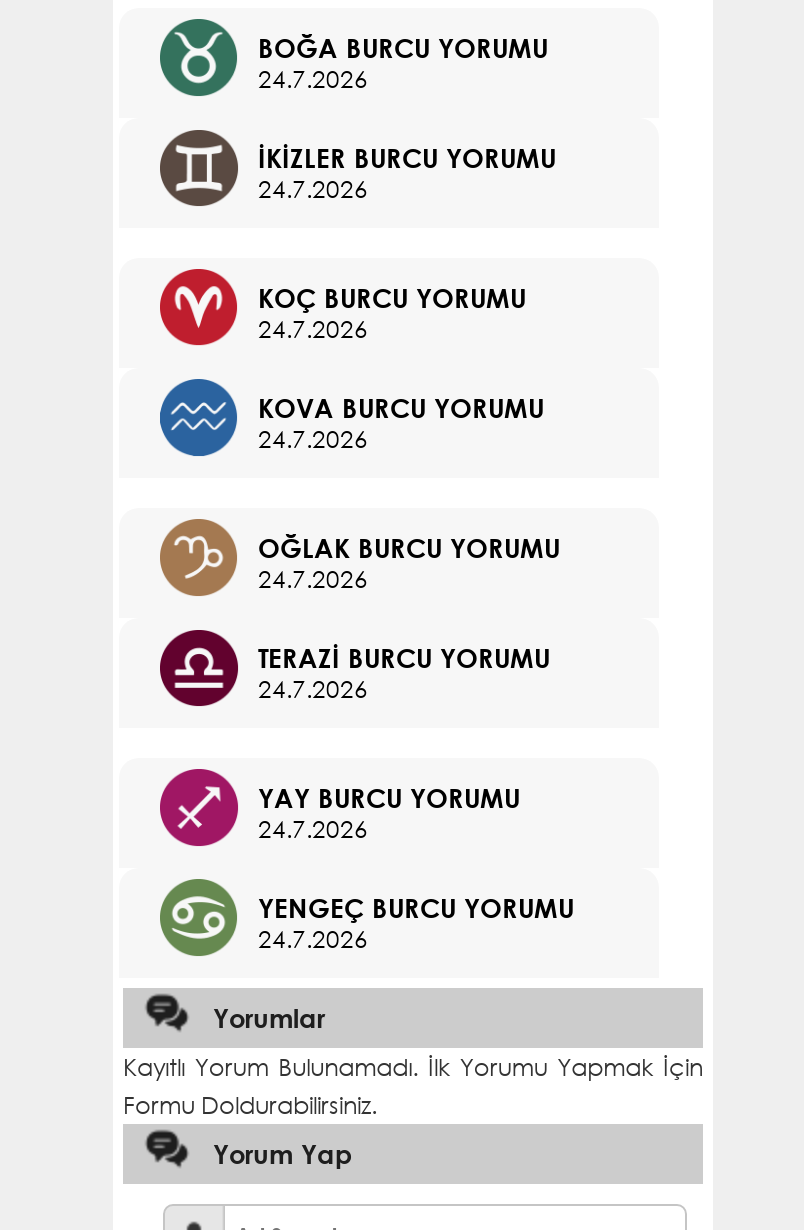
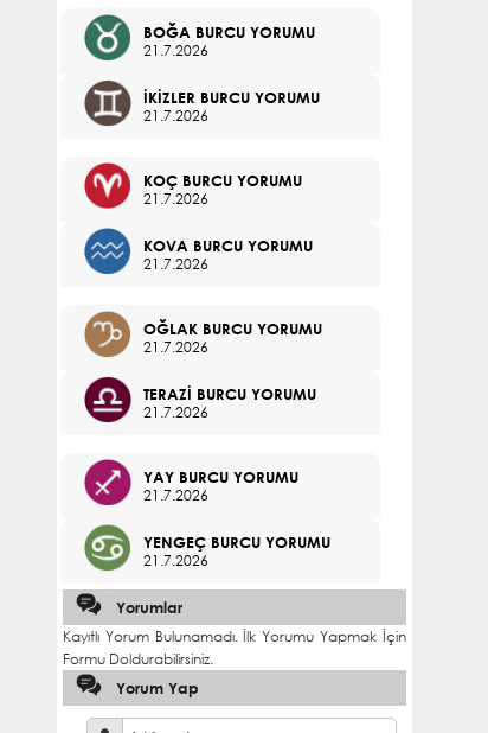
[258,65,368,95] 24.7.2026 -> [143,42,208,60] 21.7.2026
[258,175,368,205] 24.7.2026 -> [143,107,208,125] 21.7.2026
[258,315,368,345] 24.7.2026 -> [143,190,208,208] 21.7.2026
[258,425,368,455] 24.7.2026 -> [143,255,208,273] 21.7.2026
[258,565,368,595] 24.7.2026 -> [143,339,208,356] 21.7.2026
[258,675,368,705] 24.7.2026 -> [143,404,208,422] 21.7.2026
[258,815,368,845] 24.7.2026 -> [143,487,208,505] 21.7.2026
[258,925,368,955] 24.7.2026 -> [143,552,208,570] 21.7.2026

